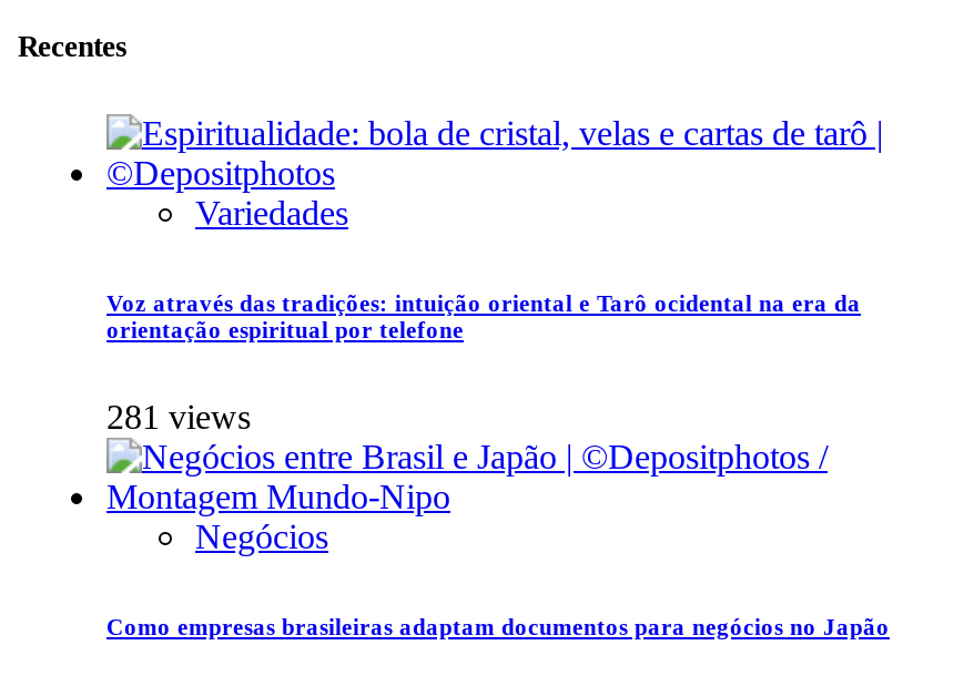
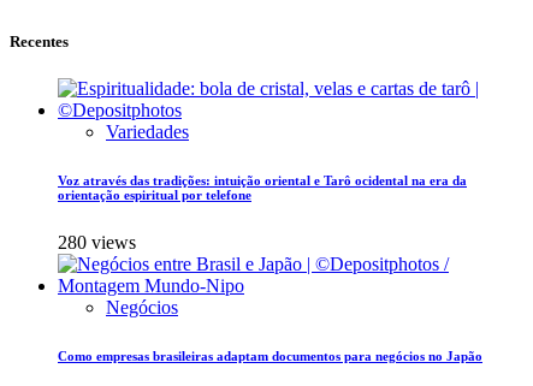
[106,397,251,435] 281 views -> [58,232,136,252] 280 views

